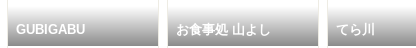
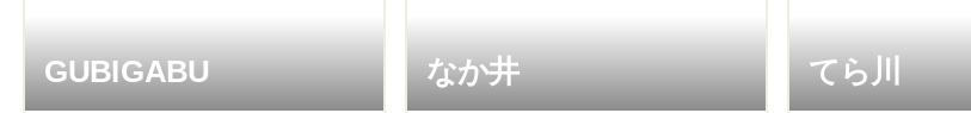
[176,22,271,37] お食事処 山よし -> [426,54,520,90] なか井

